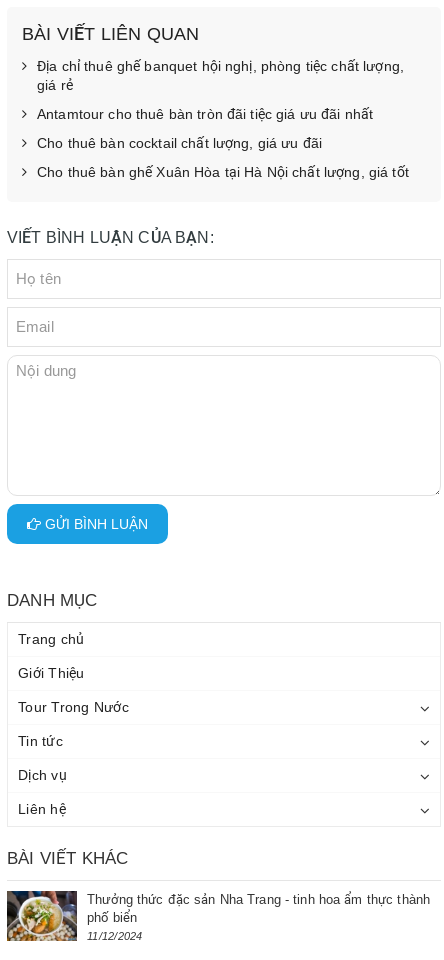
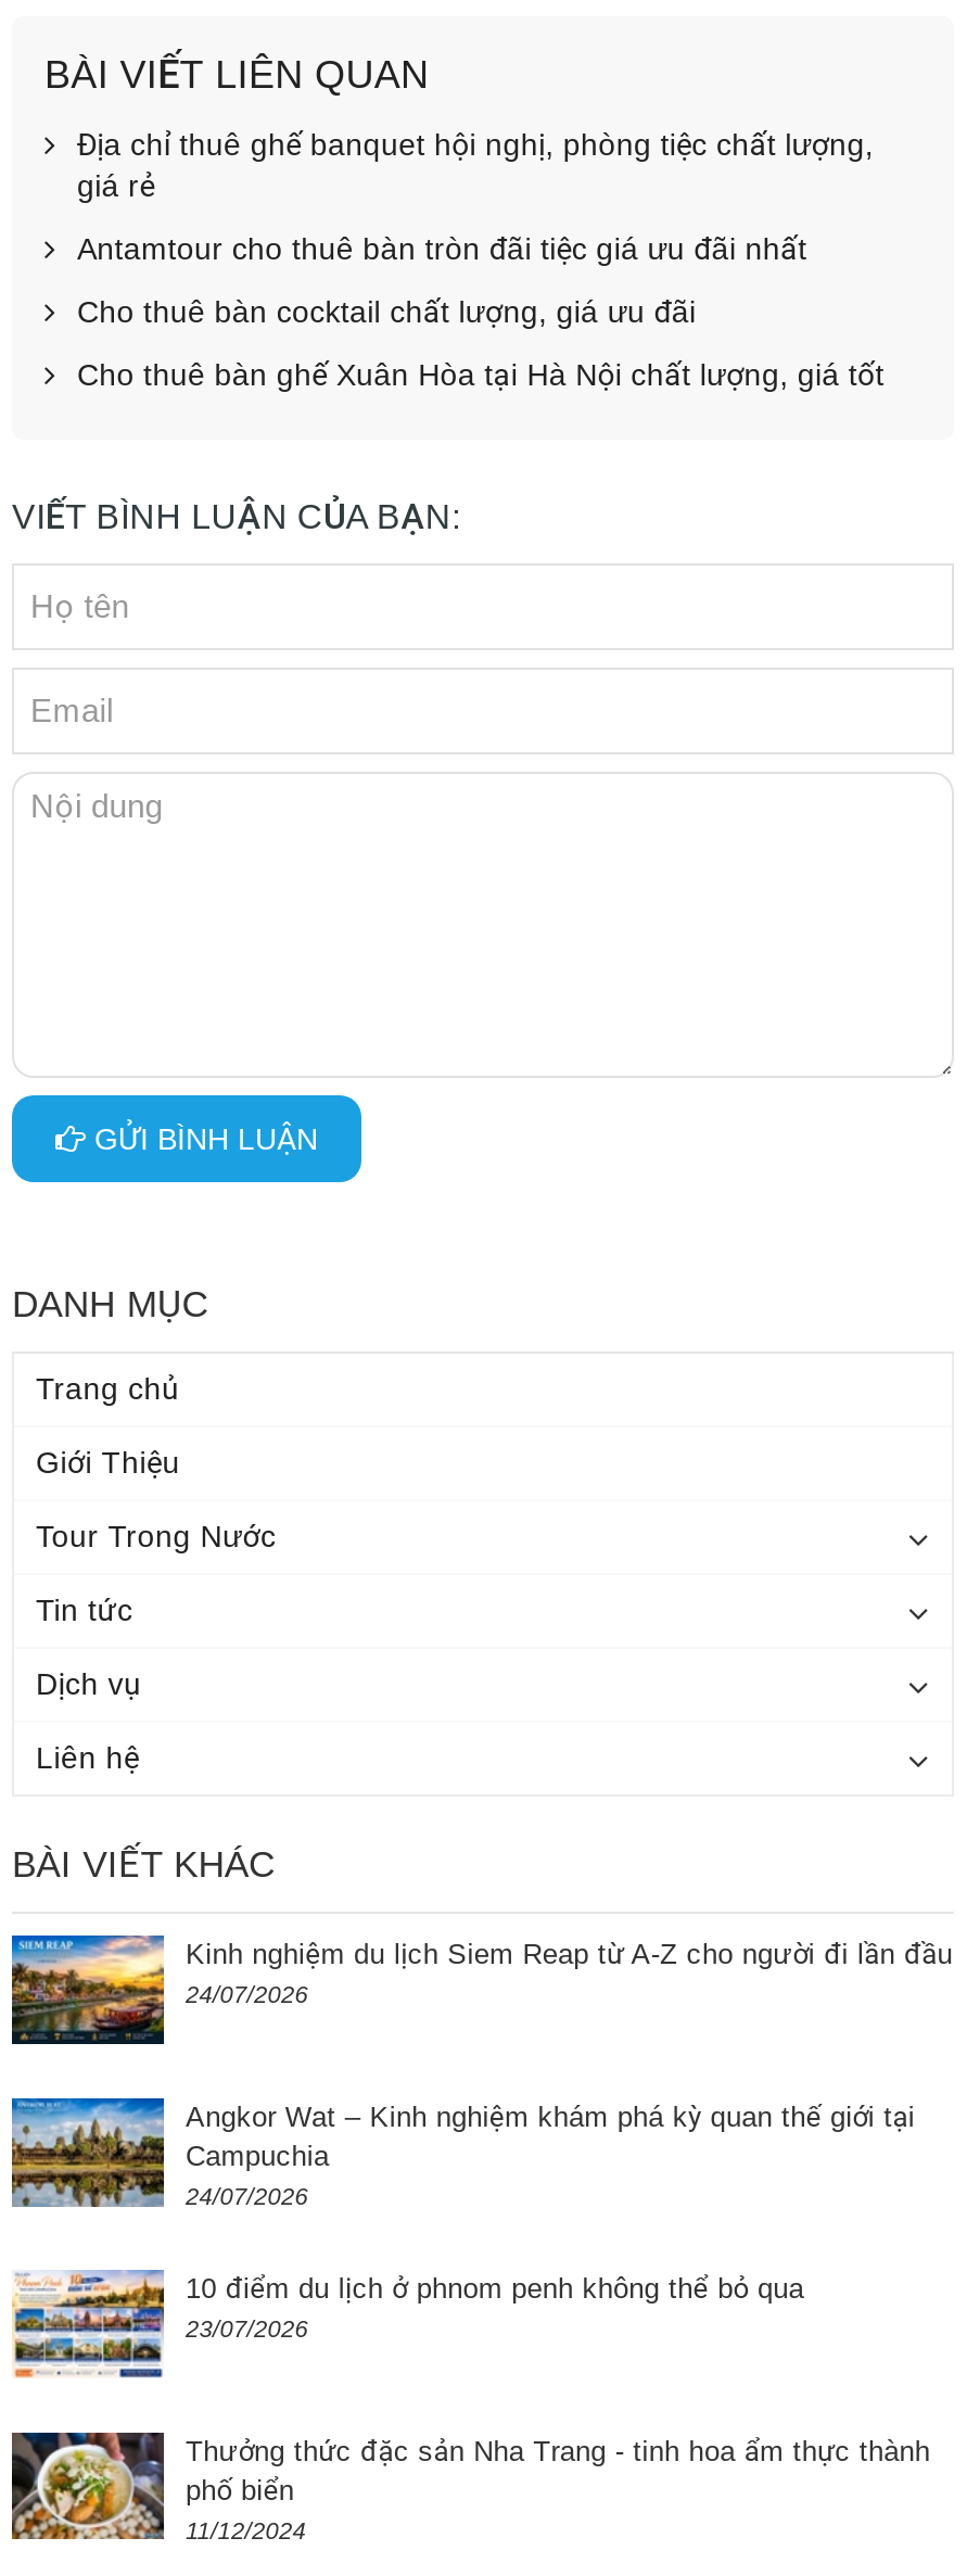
none -> [10,1933,953,2048] [image] | Kinh nghiệm du lịch Siem Reap từ A-Z cho người đi lần đầu | 24/07/2026
none -> [10,2096,915,2341] [image] | Angkor Wat – Kinh nghiệm khám phá kỳ quan thế giới tại | Campuchia | 24/07/2026 | 10 điểm du lịch ở phnom penh không thể bỏ qua | 23/07/2026
none -> [10,2268,164,2381] [image]

